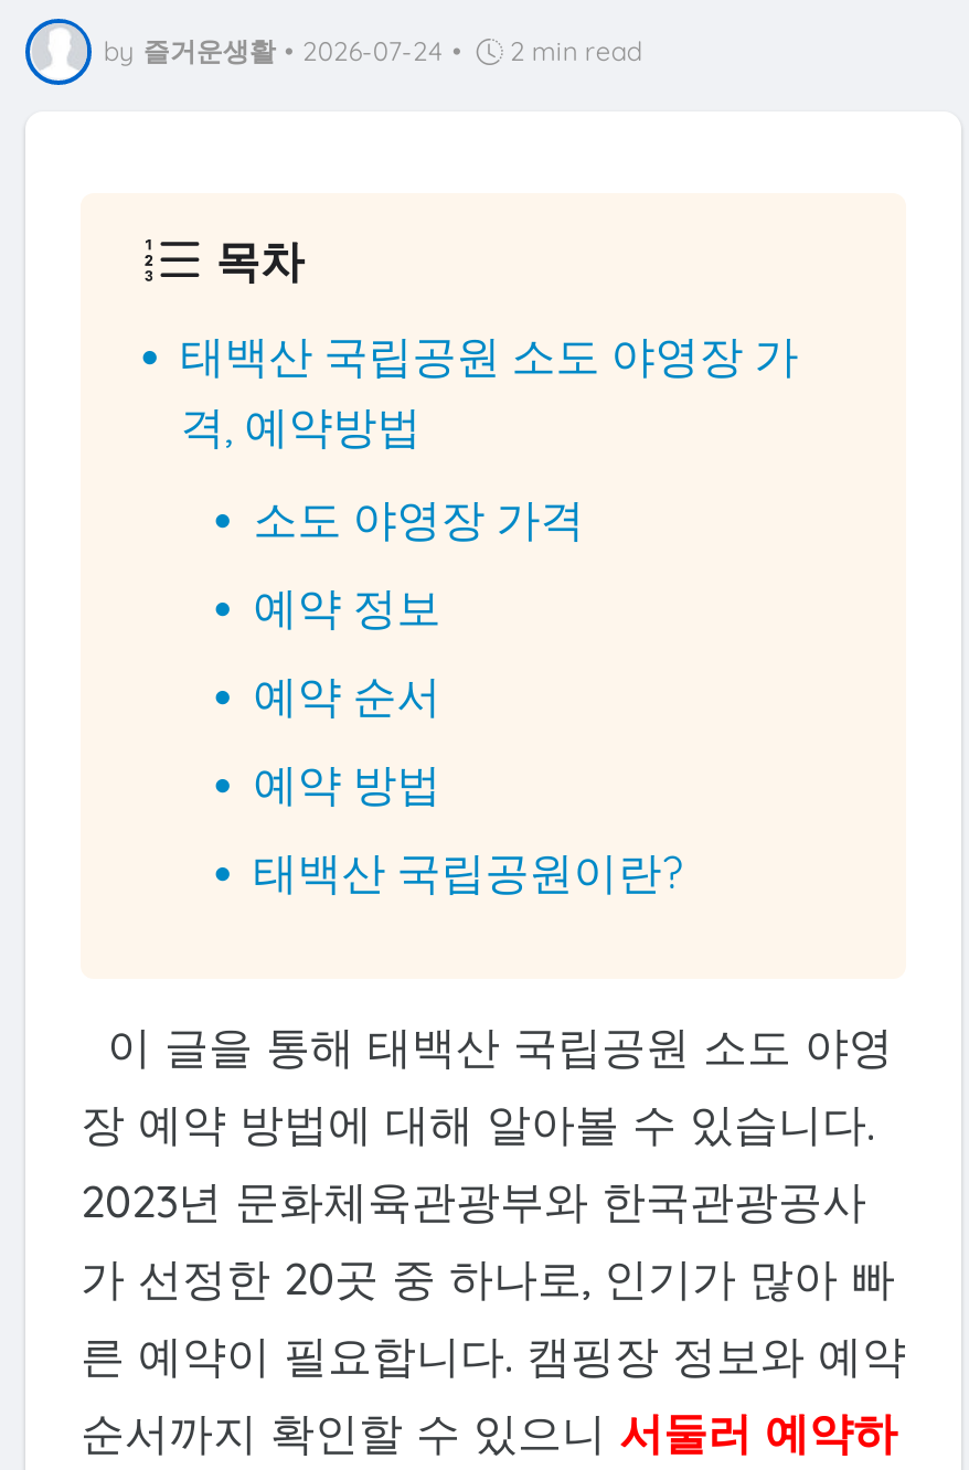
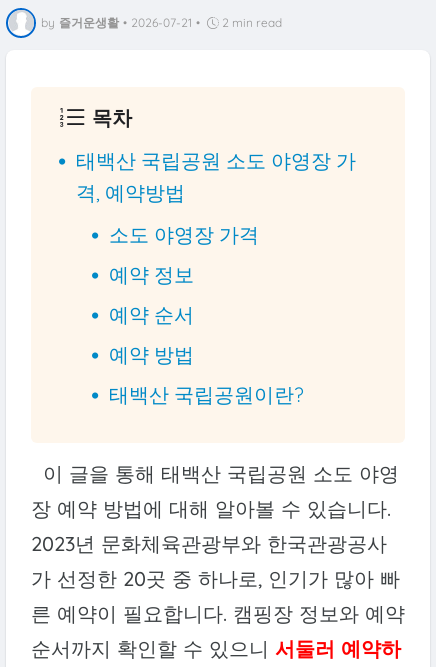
[103,34,461,68] by 즐거운생활 • 2026-07-24 • -> [41,15,200,30] by 즐거운생활 • 2026-07-21 •

